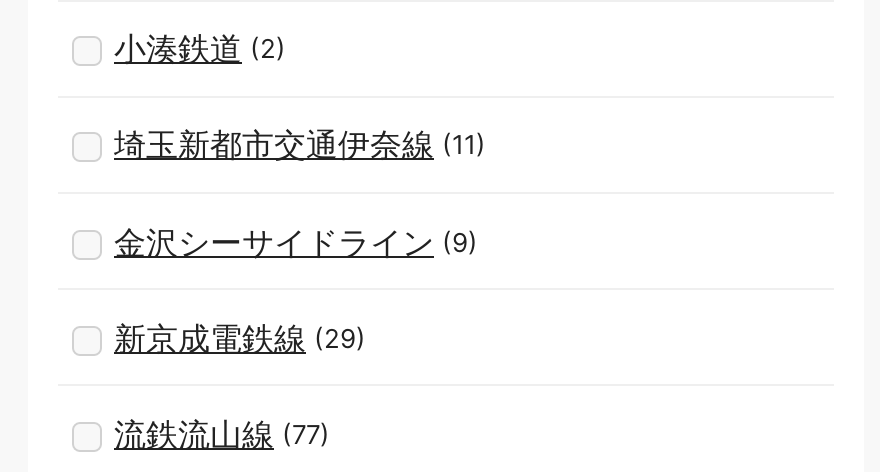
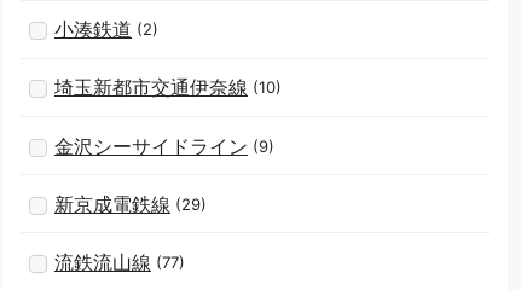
[114,125,486,165] 埼玉新都市交通伊奈線(11) -> [54,76,282,100] 埼玉新都市交通伊奈線(10)

